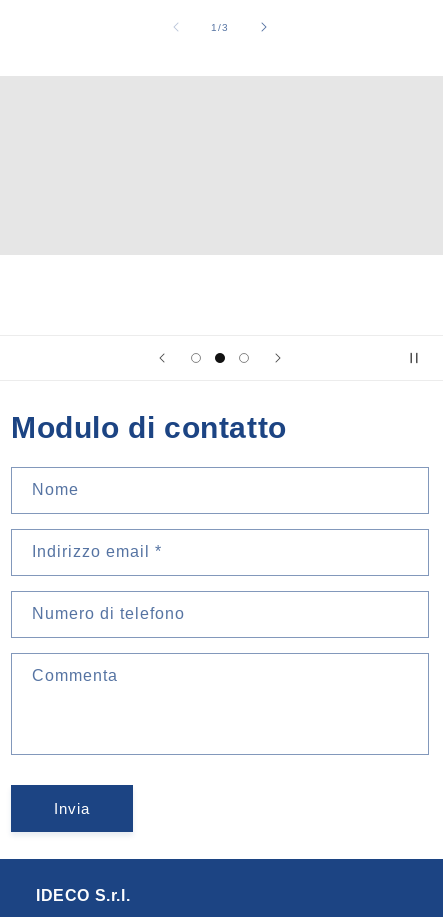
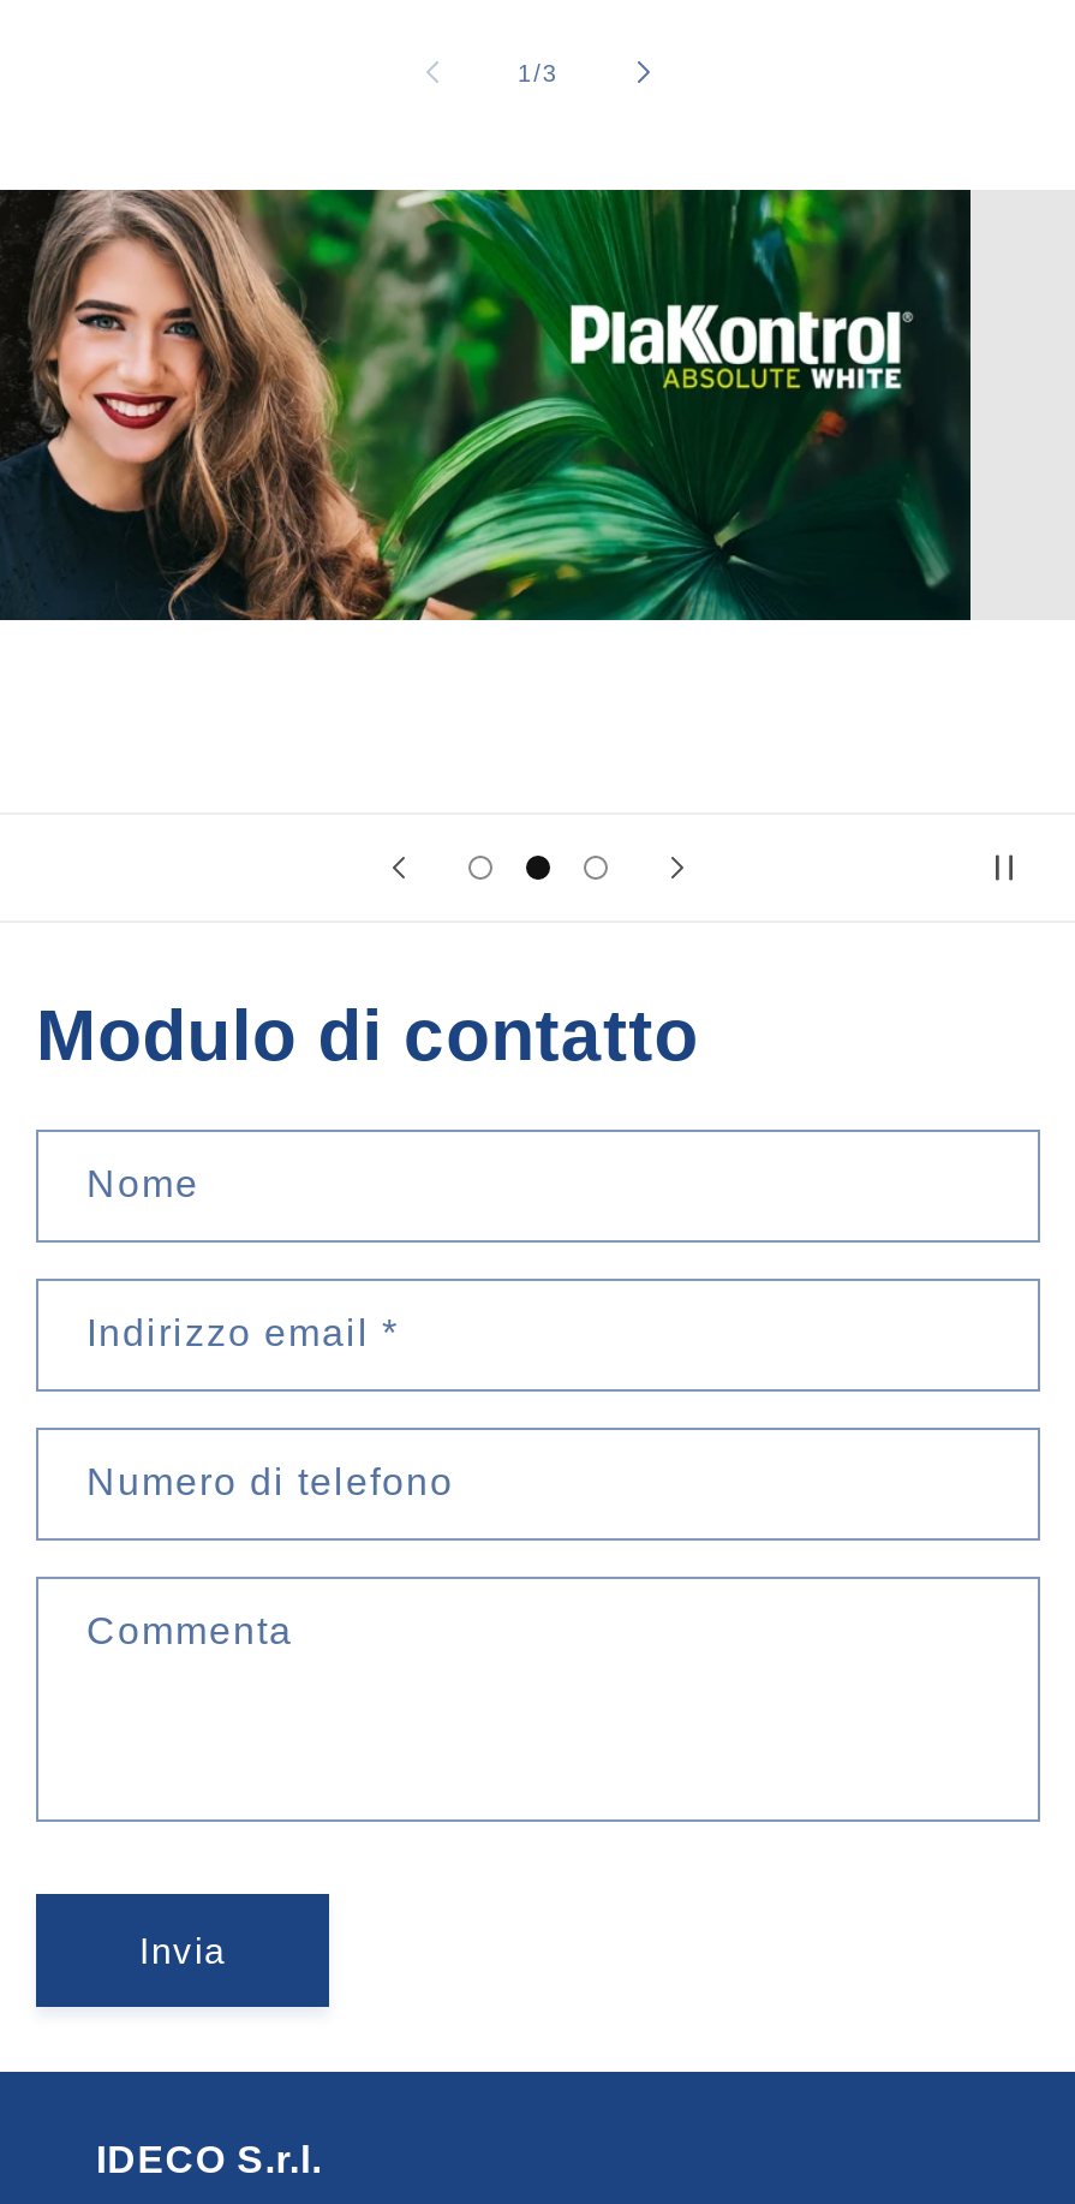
none -> [7,187,973,623] [image]

